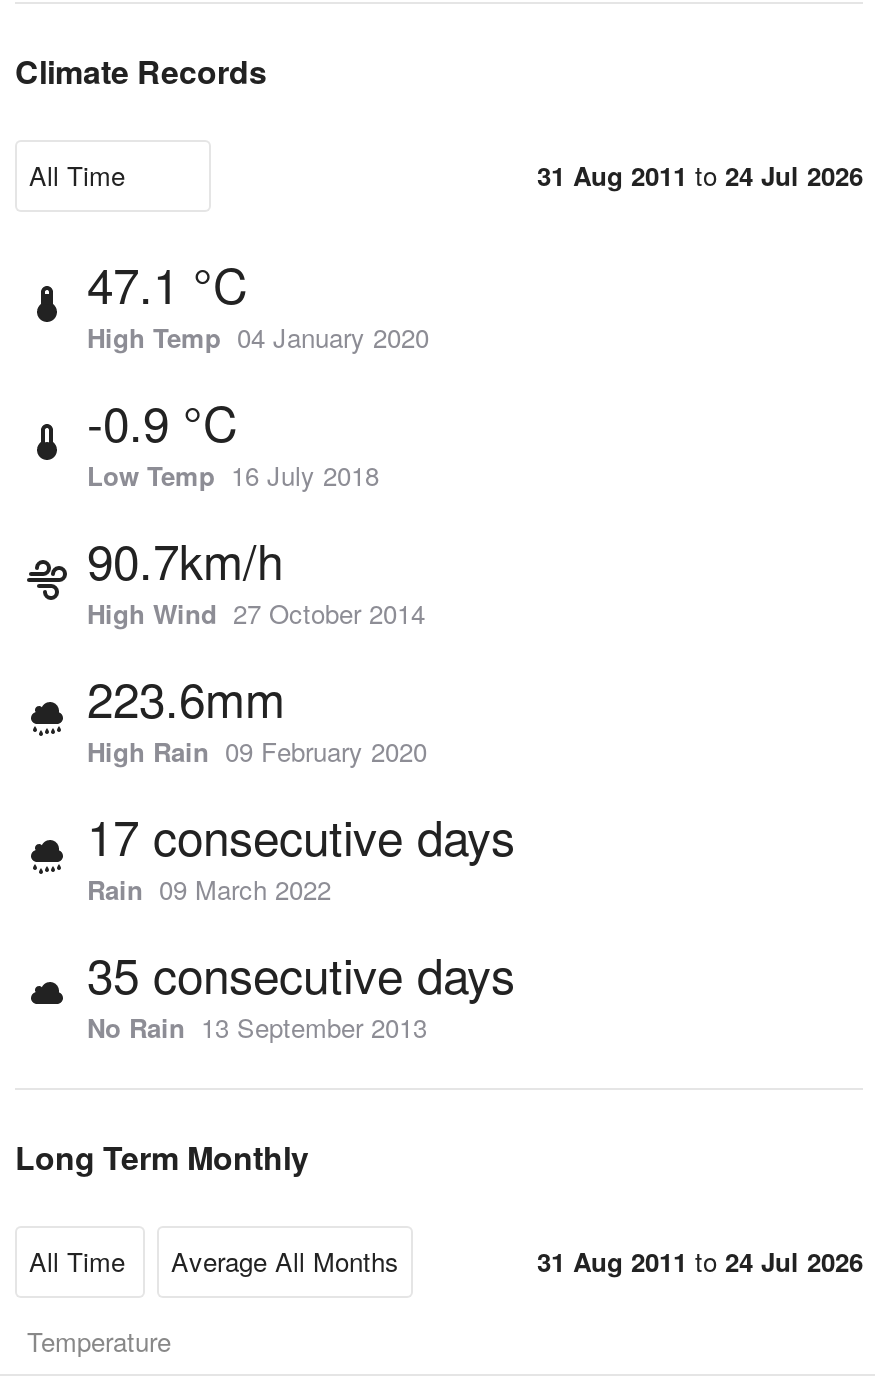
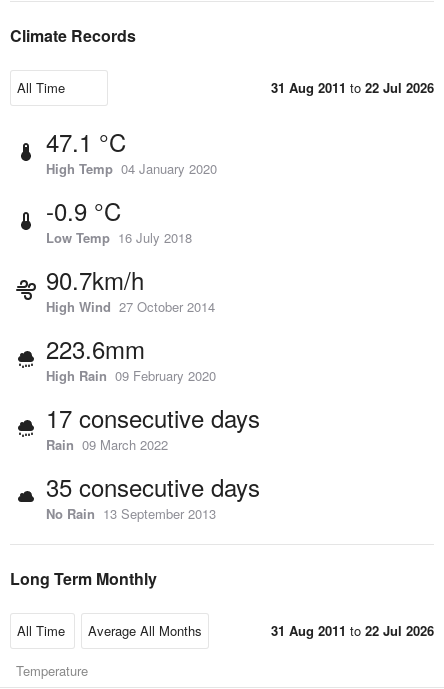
[537,156,863,194] 31 Aug 2011 to 24 Jul 2026 -> [271,78,434,97] 31 Aug 2011 to 22 Jul 2026
[537,1242,863,1280] 31 Aug 2011 to 24 Jul 2026 -> [271,621,434,640] 31 Aug 2011 to 22 Jul 2026

